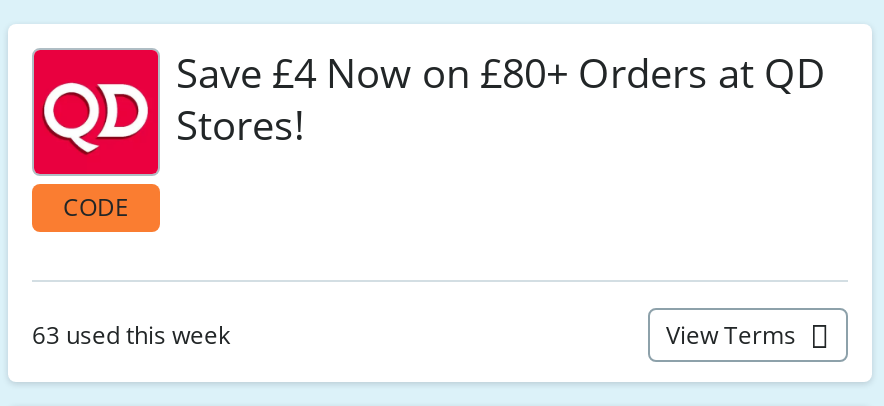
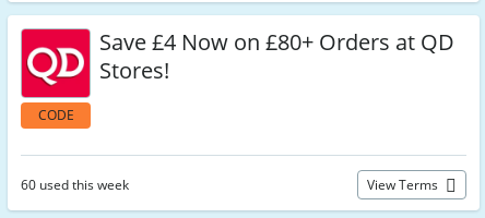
[32,318,230,352] 63 used this week -> [21,175,129,194] 60 used this week

